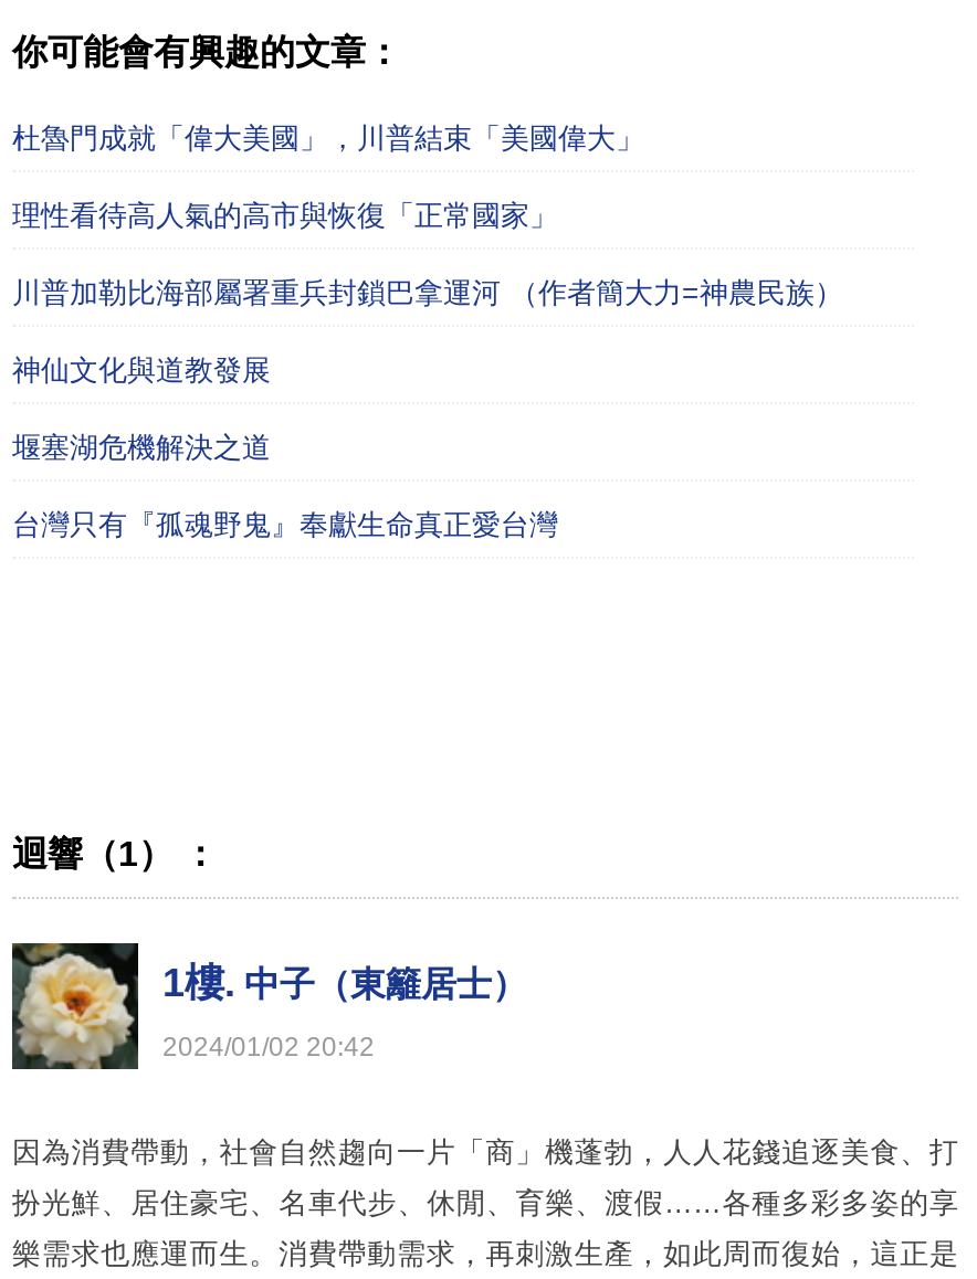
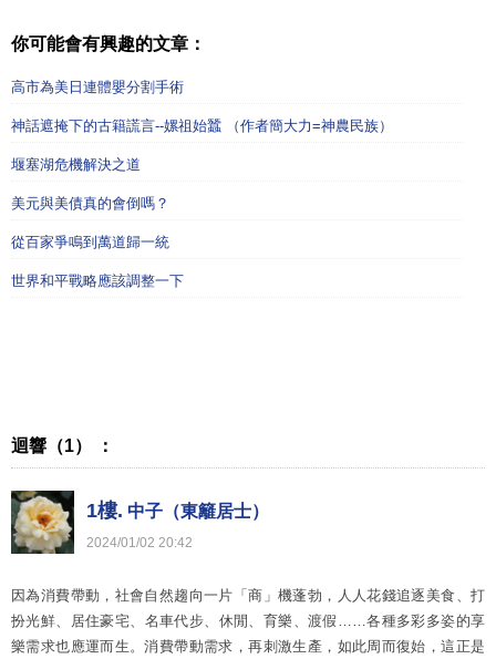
[12,121,843,387] 杜魯門成就「偉大美國」，川普結束「美國偉大」 | 理性看待高人氣的高市與恢復「正常國家」 | 川普加勒比海部屬署重兵封鎖巴拿運河 （作者簡大力=神農民族） | 神仙文化與道教發展 -> [11,79,393,134] 高市為美日連體嬰分割手術 | 神話遮掩下的古籍謊言--嫘祖始蠶 （作者簡大力=神農民族）
moved [12,431,271,464] -> [11,156,141,173]: 堰塞湖危機解決之道
[12,508,558,541] 台灣只有『孤魂野鬼』奉獻生命真正愛台灣 -> [11,195,184,289] 美元與美債真的會倒嗎？ | 從百家爭鳴到萬道歸一統 | 世界和平戰略應該調整一下

